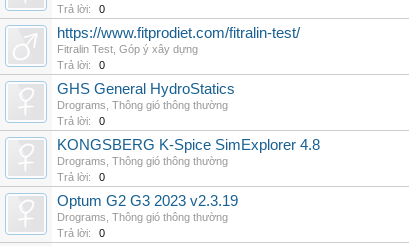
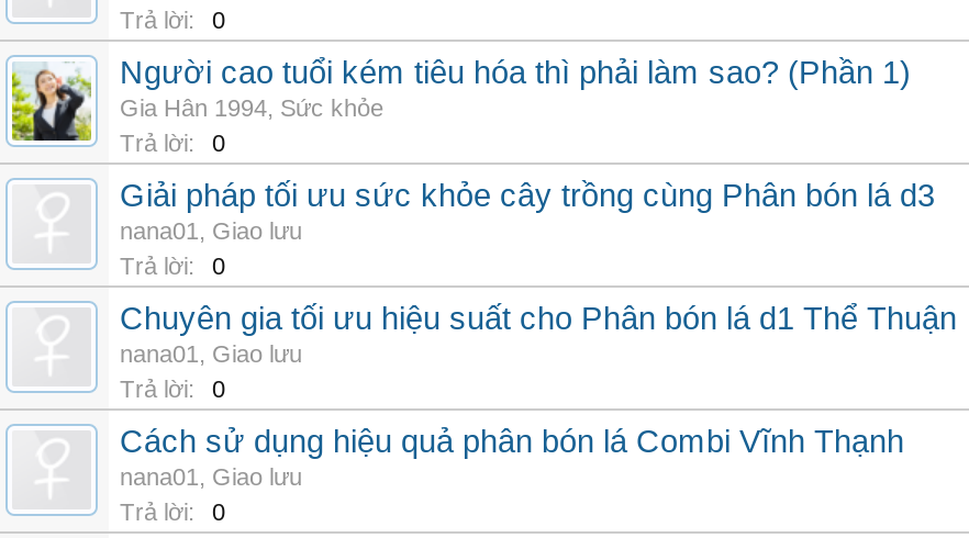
none -> [10,64,93,143] [image]
[57,25,300,55] https://www.fitprodiet.com/fitralin-test/ | Fitralin Test, Góp ý xây dựng -> [120,55,911,121] Người cao tuổi kém tiêu hóa thì phải làm sao? (Phần 1) | Gia Hân 1994, Sức khỏe
[57,81,235,111] GHS General HydroStatics | Drograms, Thông gió thông thường -> [120,178,935,244] Giải pháp tối ưu sức khỏe cây trồng cùng Phân bón lá d3 | nana01, Giao lưu
[57,137,320,167] KONGSBERG K-Spice SimExplorer 4.8 | Drograms, Thông gió thông thường -> [120,301,957,367] Chuyên gia tối ưu hiệu suất cho Phân bón lá d1 Thể Thuận | nana01, Giao lưu
[57,193,238,223] Optum G2 G3 2023 v2.3.19 | Drograms, Thông gió thông thường -> [120,424,904,490] Cách sử dụng hiệu quả phân bón lá Combi Vĩnh Thạnh | nana01, Giao lưu

